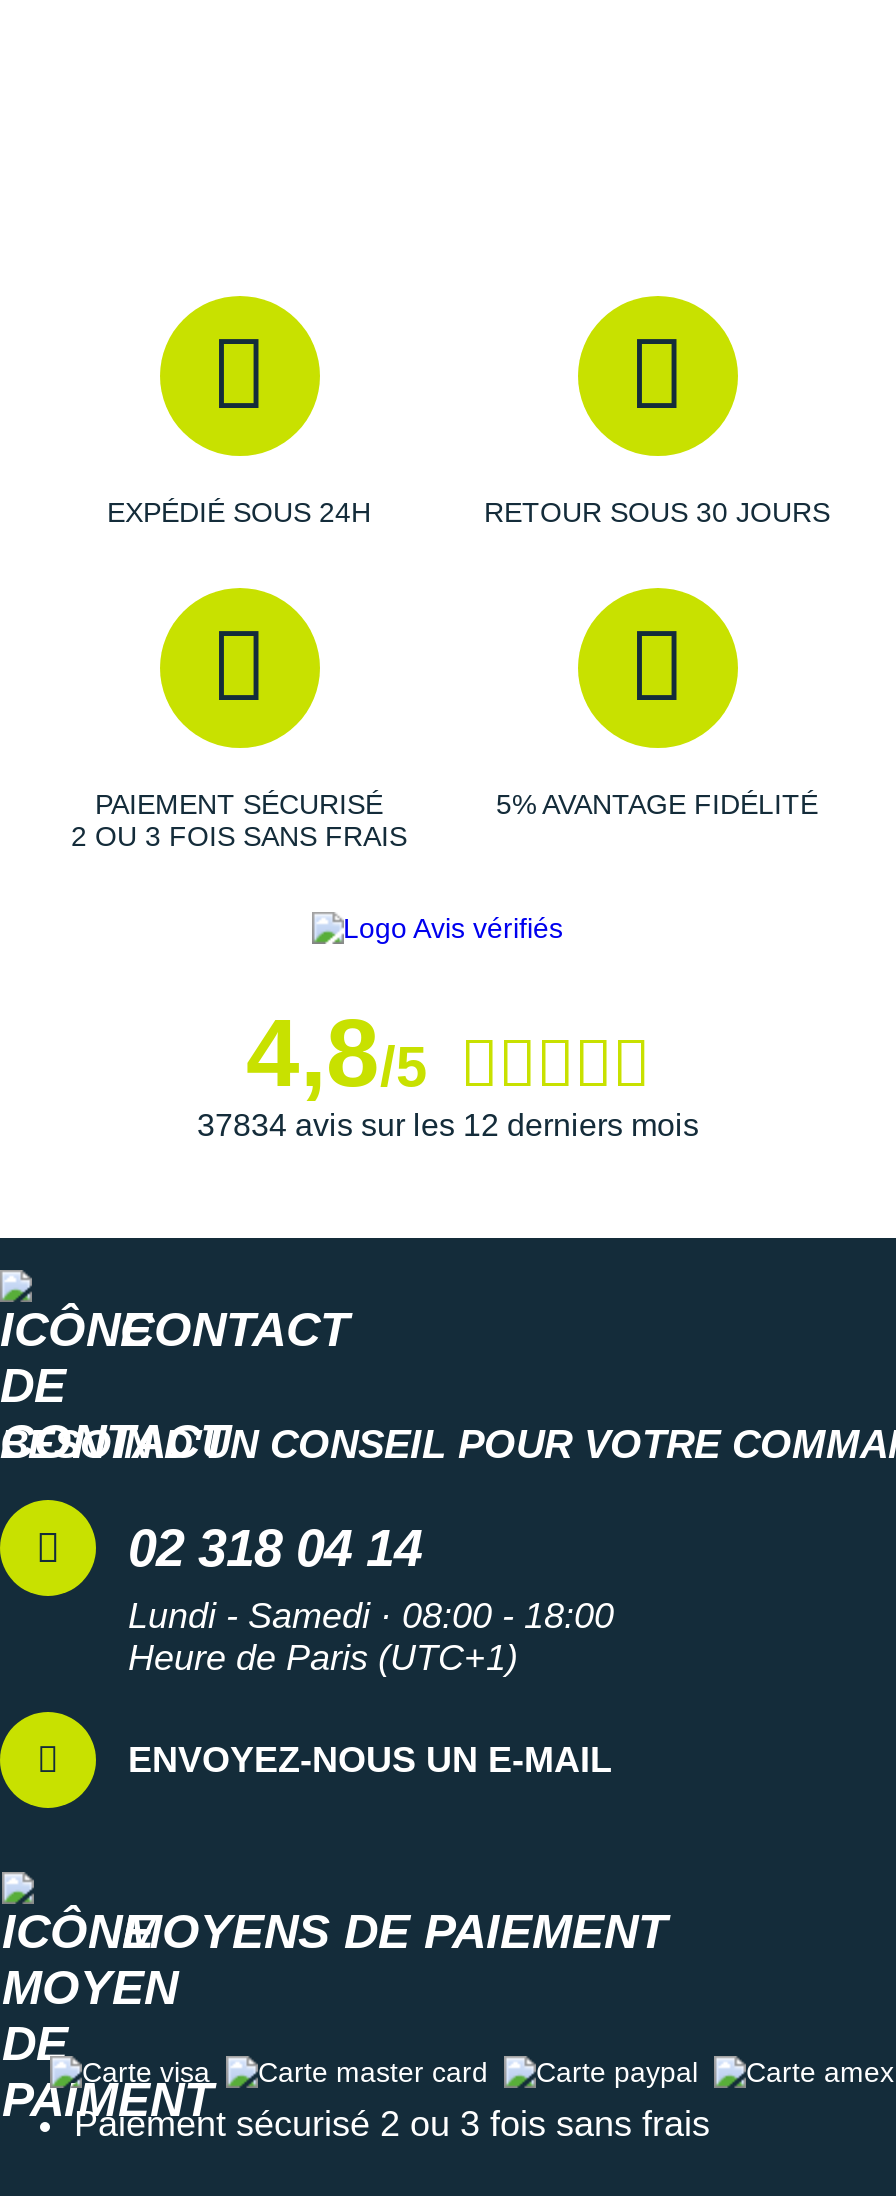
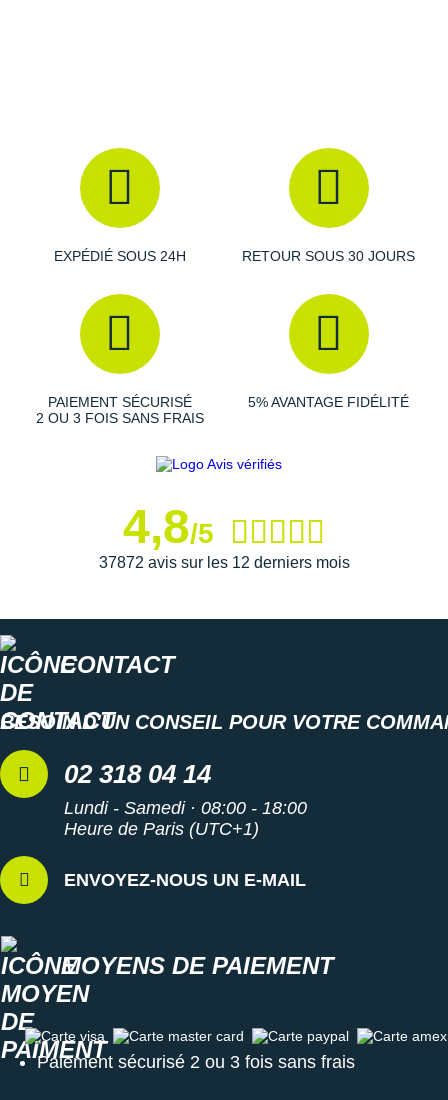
[197,1108,699,1142] 37834 avis sur les 12 derniers mois -> [98,554,349,571] 37872 avis sur les 12 derniers mois

